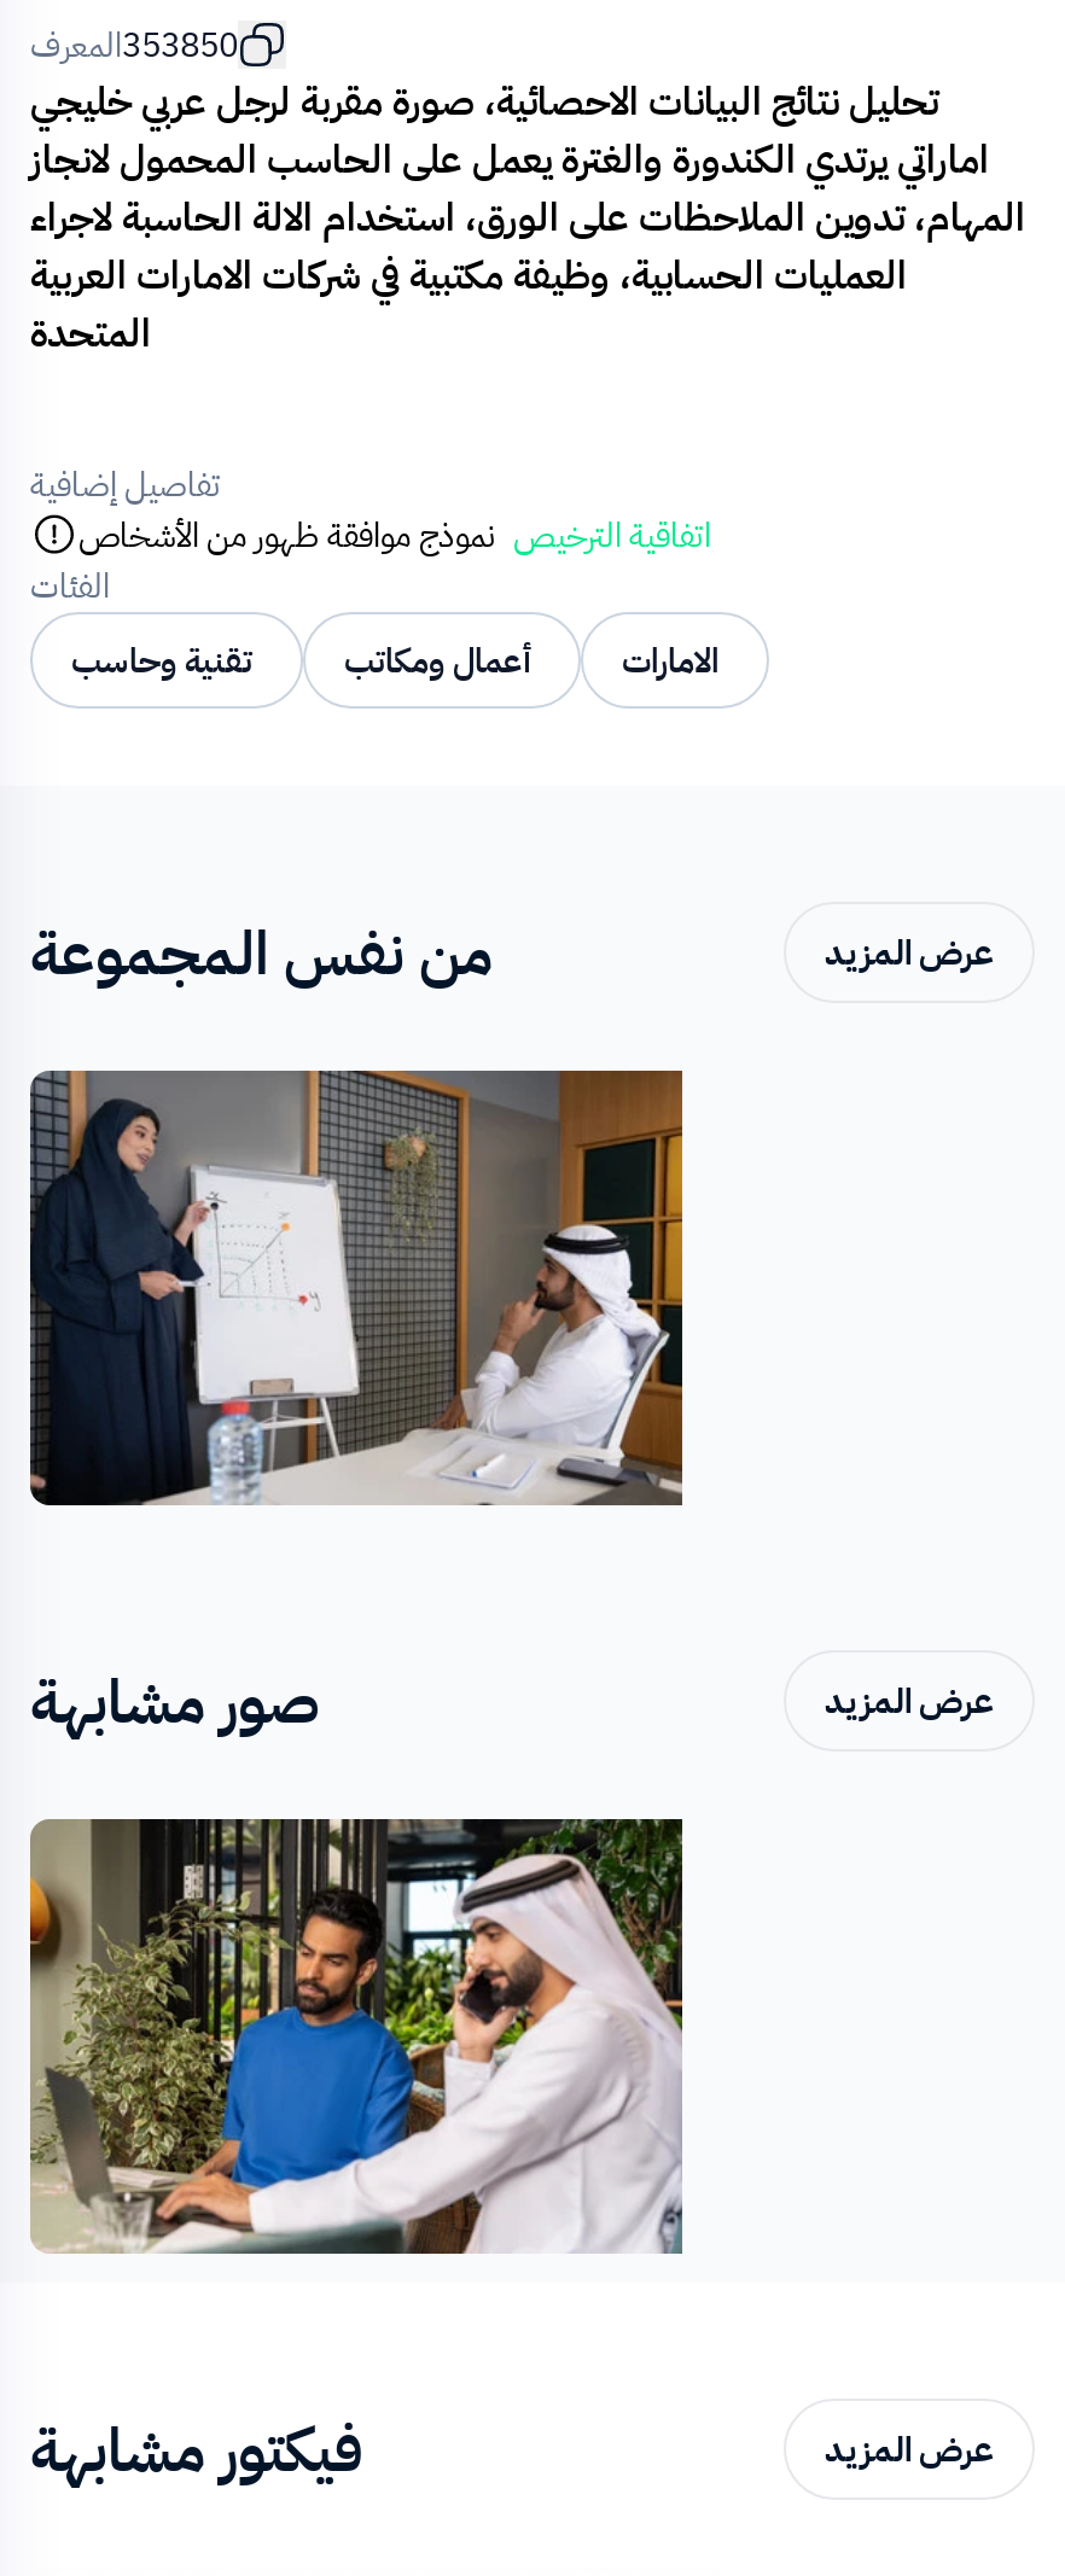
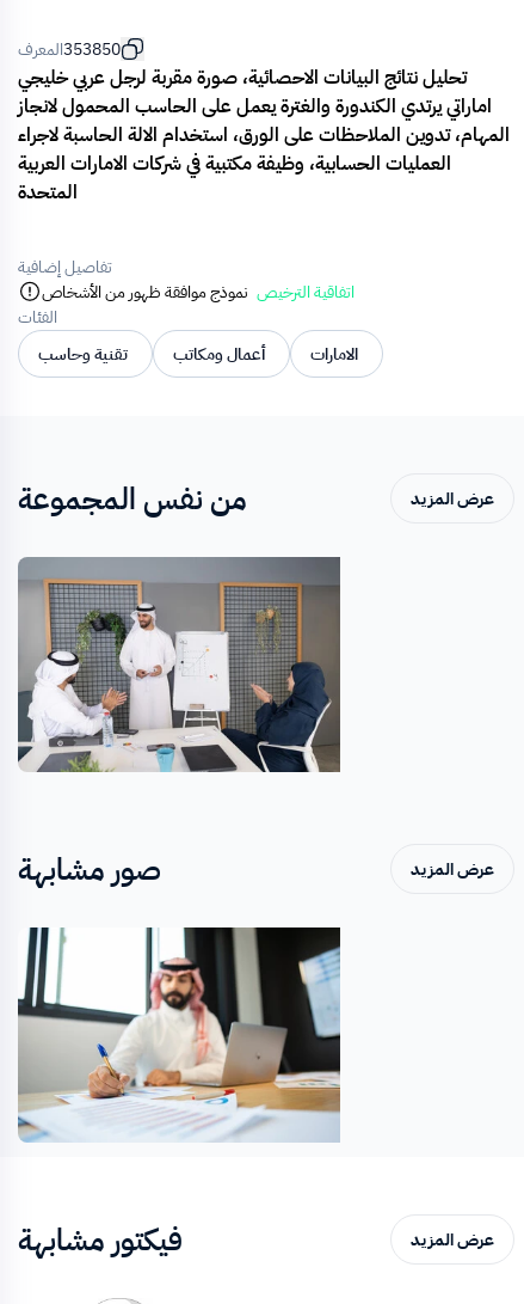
[30,1068,682,1508] [image] -> [18,557,340,773] [image]
[28,1817,685,2256] [image] -> [17,926,341,1143] [image]

